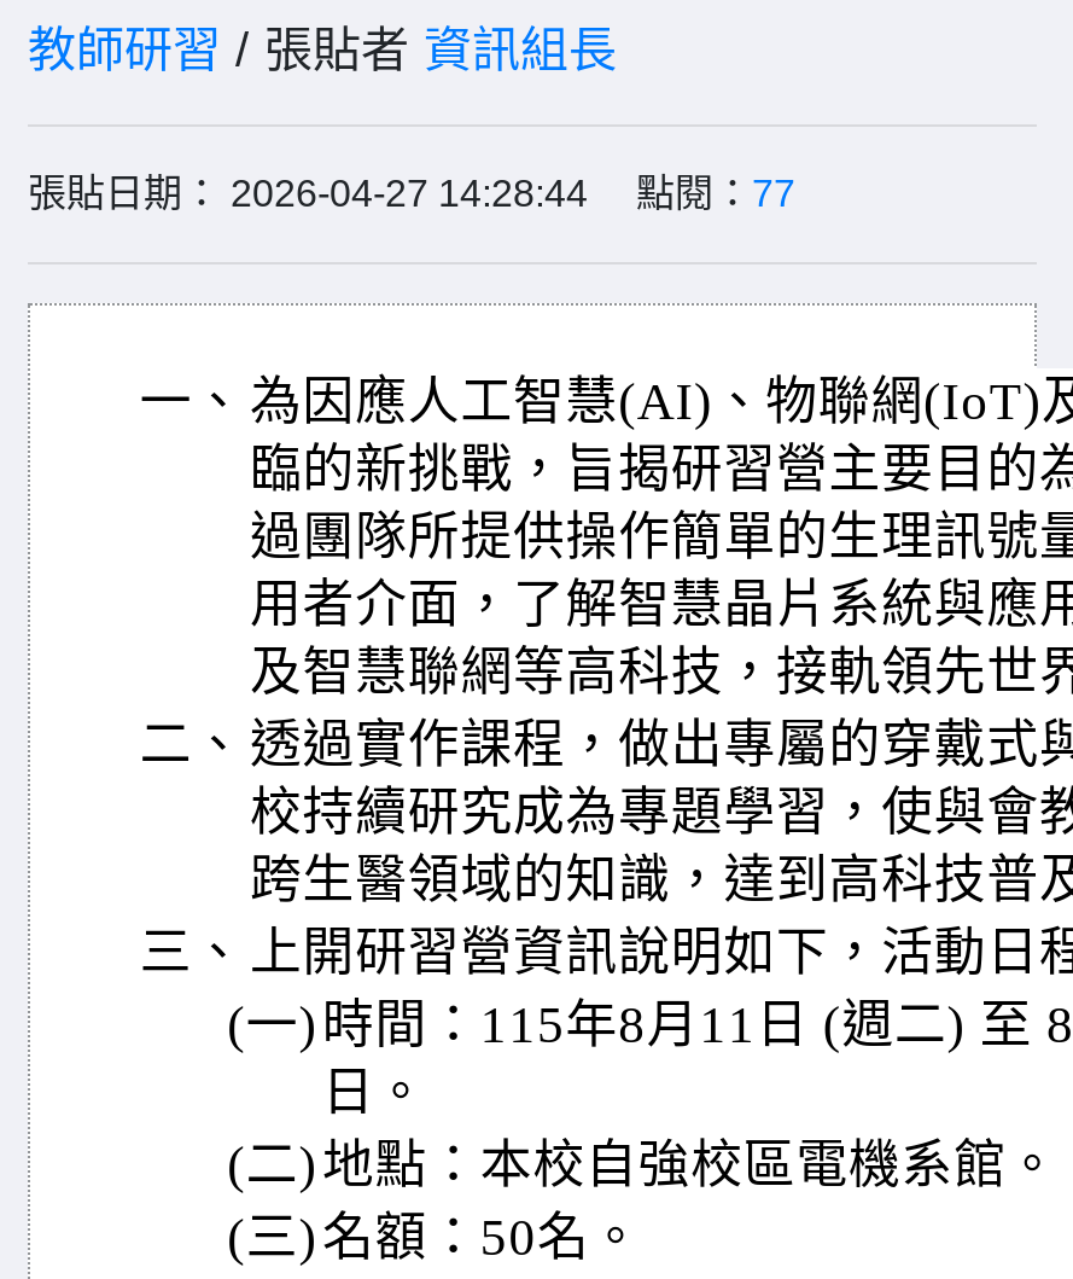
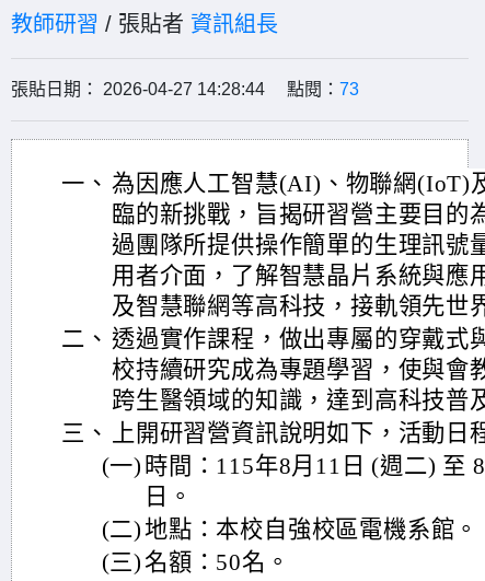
[28,173,795,214] 張貼日期： 2026-04-27 14:28:44 點閱：77 -> [11,80,359,98] 張貼日期： 2026-04-27 14:28:44 點閱：73

